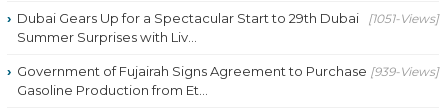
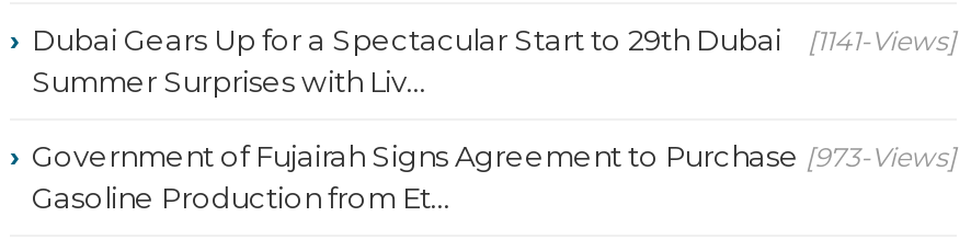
[17,10,439,26] Dubai Gears Up for a Spectacular Start to 29th Dubai [1051-Views] -> [32,22,957,57] Dubai Gears Up for a Spectacular Start to 29th Dubai [1141-Views]
[17,63,439,79] Government of Fujairah Signs Agreement to Purchase [939-Views] -> [32,138,957,173] Government of Fujairah Signs Agreement to Purchase [973-Views]

